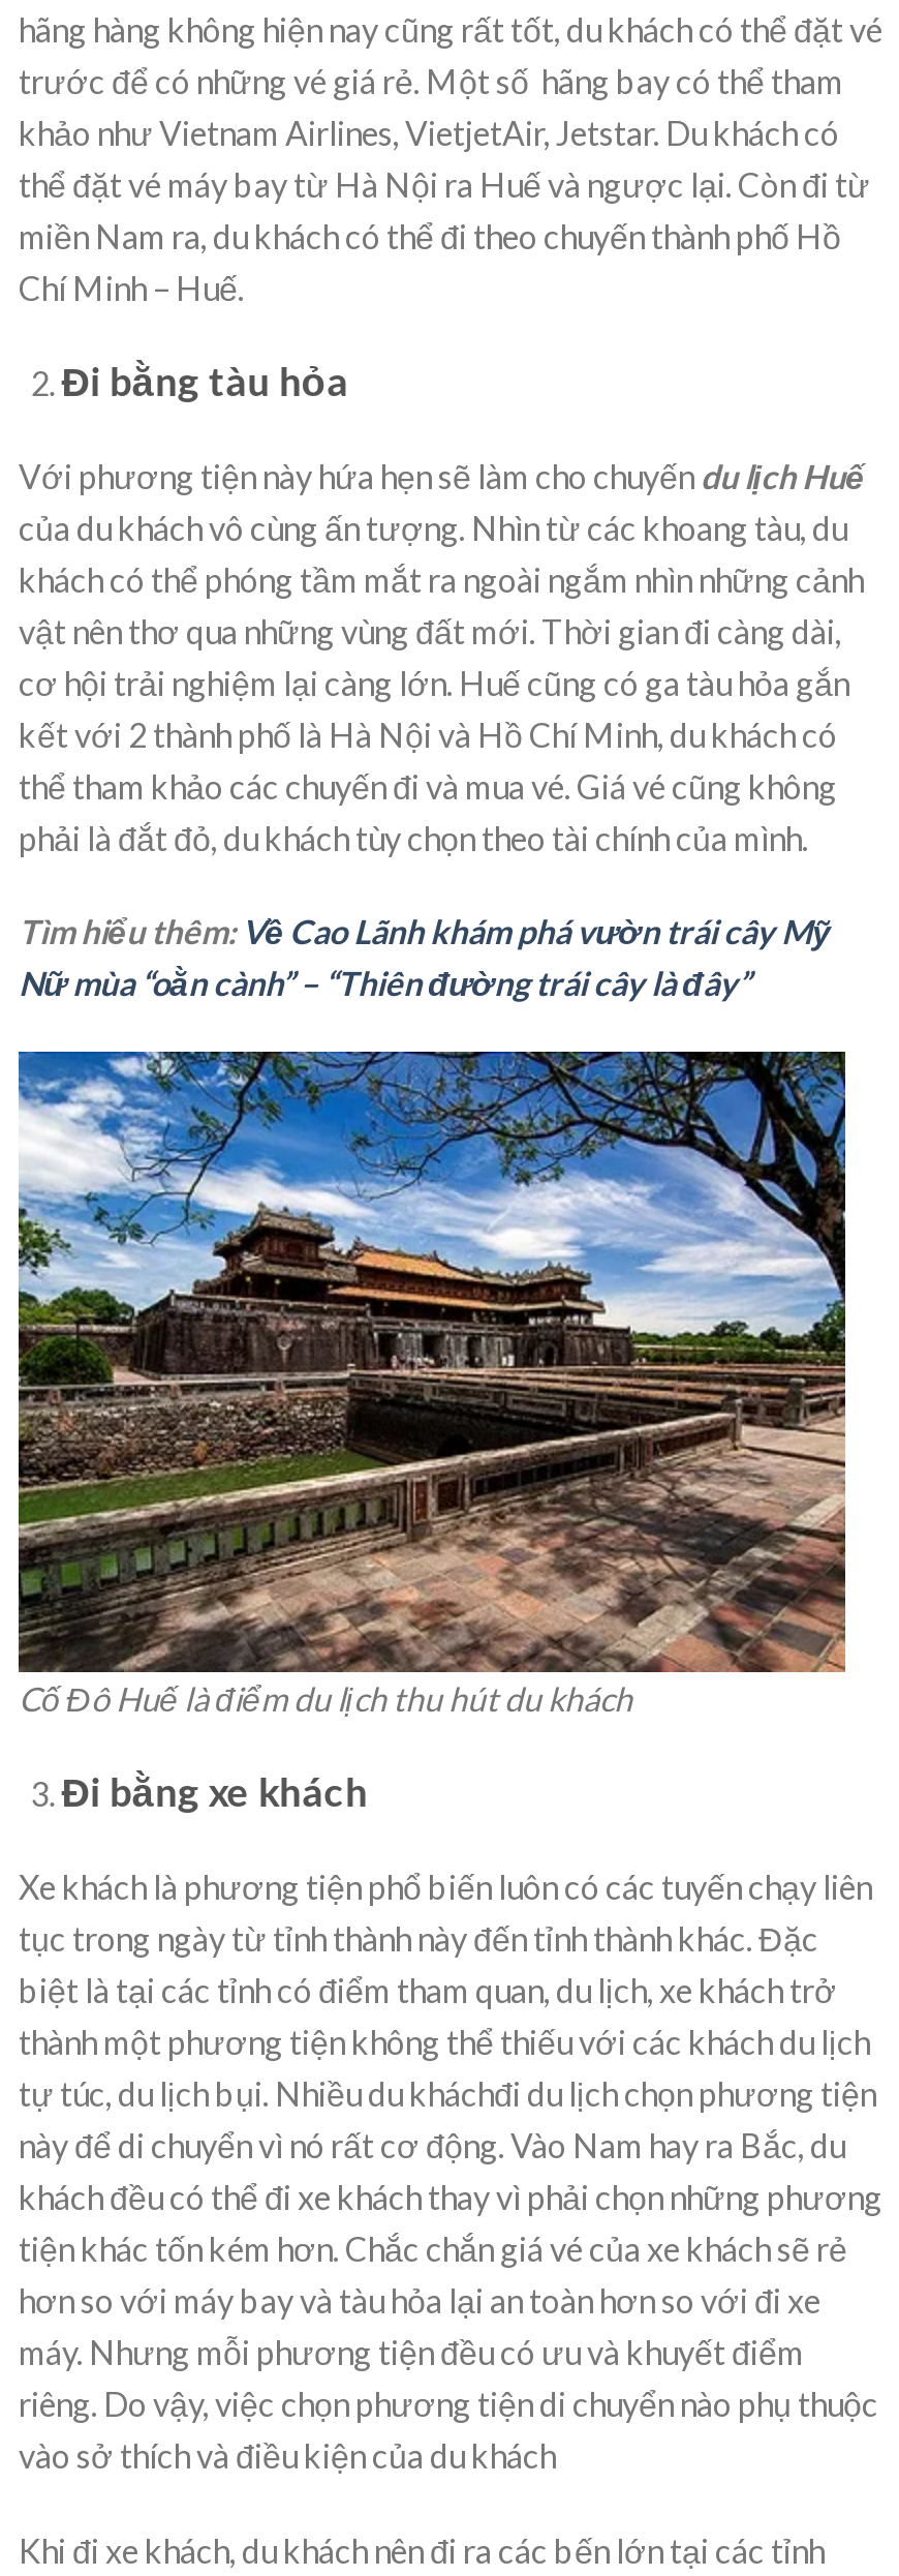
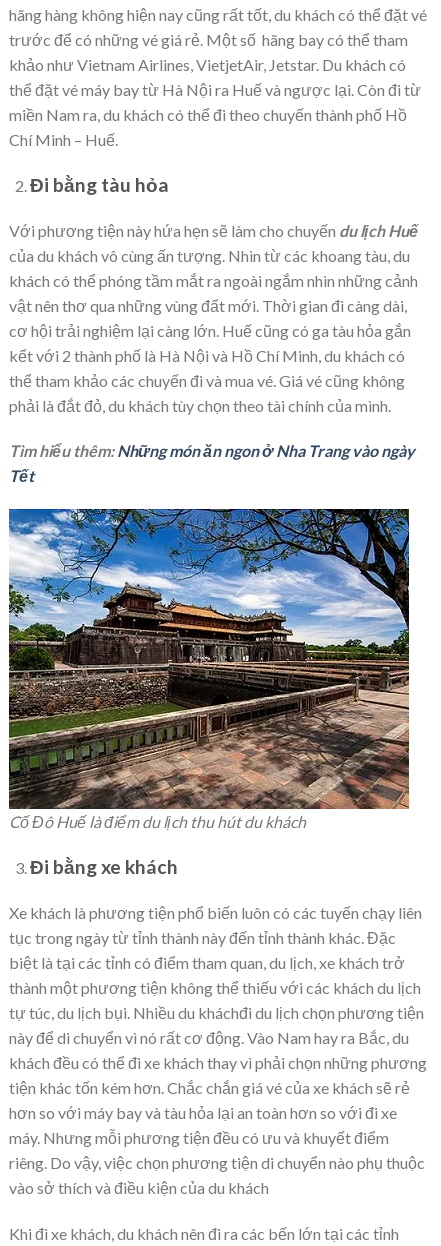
[19,912,831,1003] Tìm hiểu thêm: Về Cao Lãnh khám phá vườn trái cây Mỹ | Nữ mùa “oằn cành” – “Thiên đường trái cây là đây” -> [9,441,415,485] Tìm hiểu thêm: Những món ăn ngon ở Nha Trang vào ngày | Tết

